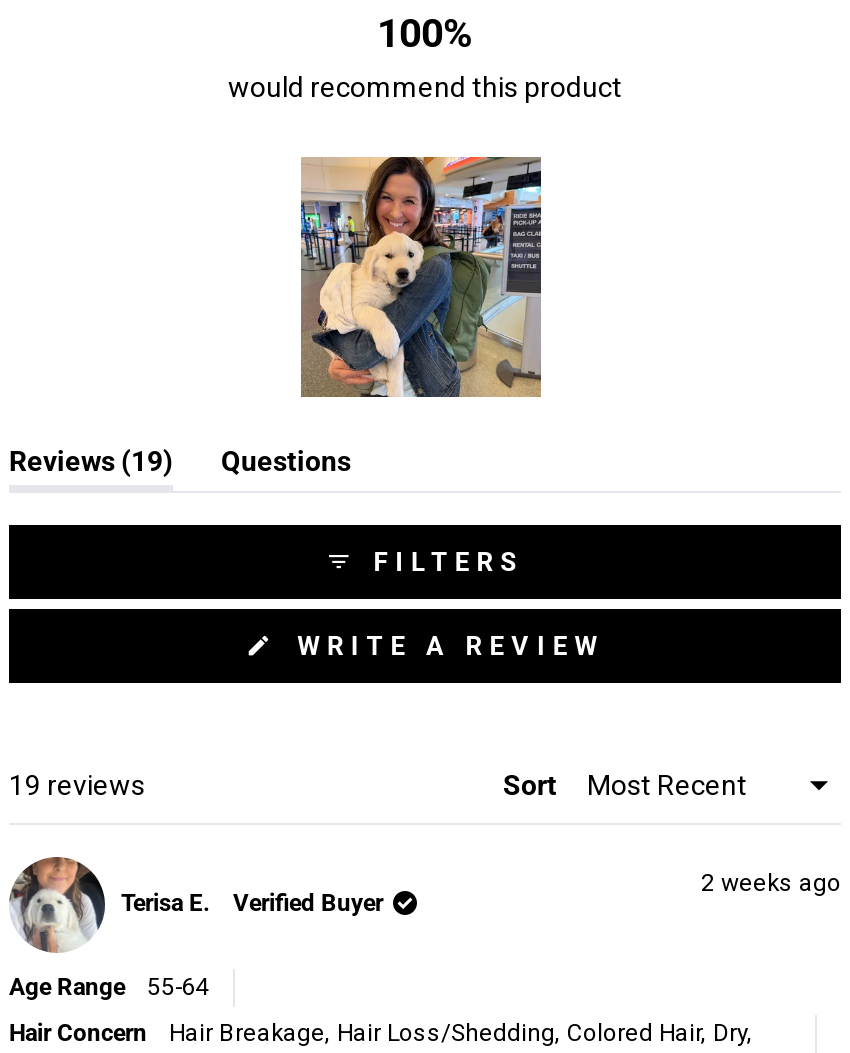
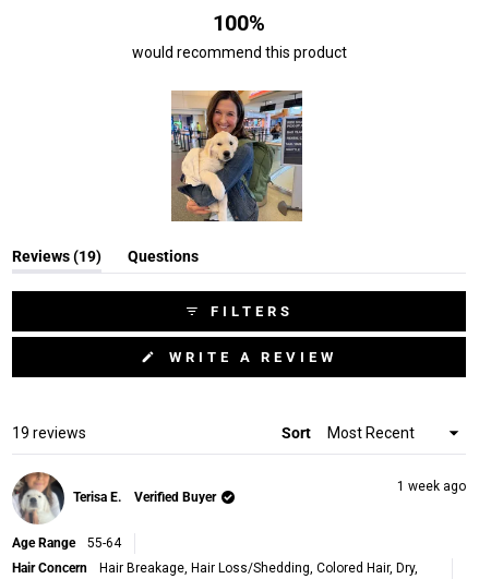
[701,868,841,896] 2 weeks ago -> [397,478,466,494] 1 week ago

